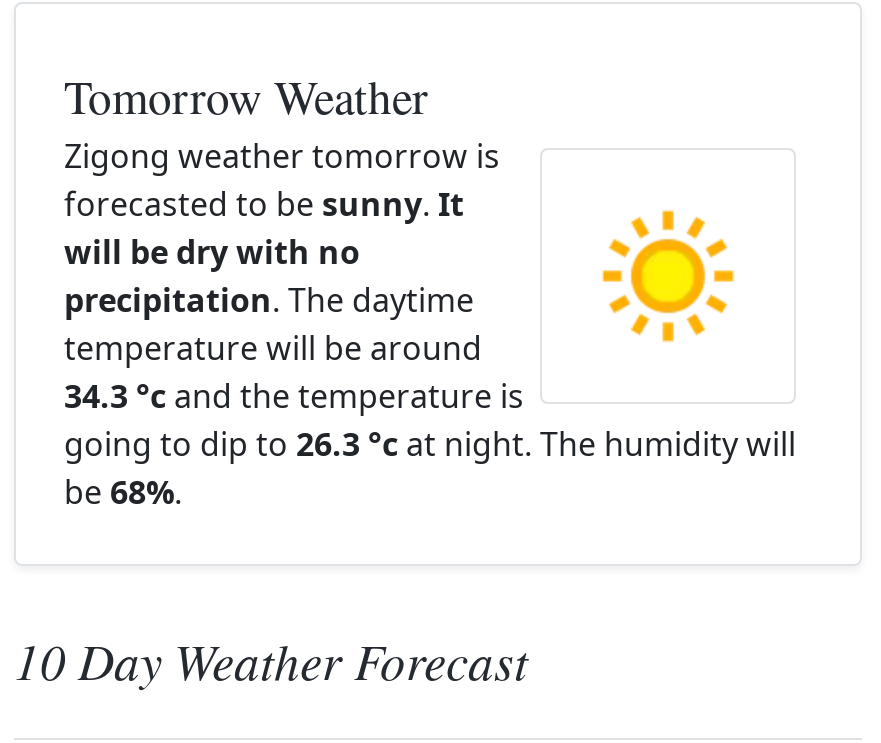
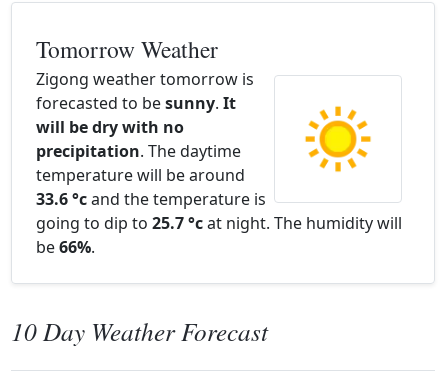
[64,374,524,418] 34.3 °c and the temperature is -> [36,188,266,210] 33.6 °c and the temperature is
[64,422,796,466] going to dip to 26.3 °c at night. The humidity will -> [36,212,402,234] going to dip to 25.7 °c at night. The humidity will
[64,470,182,514] be 68%. -> [36,236,95,258] be 66%.

